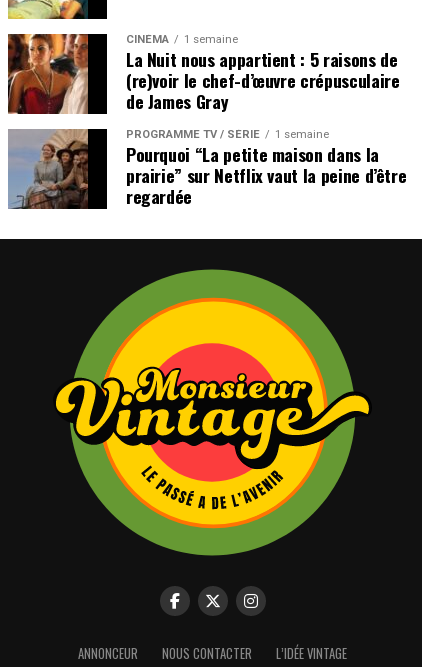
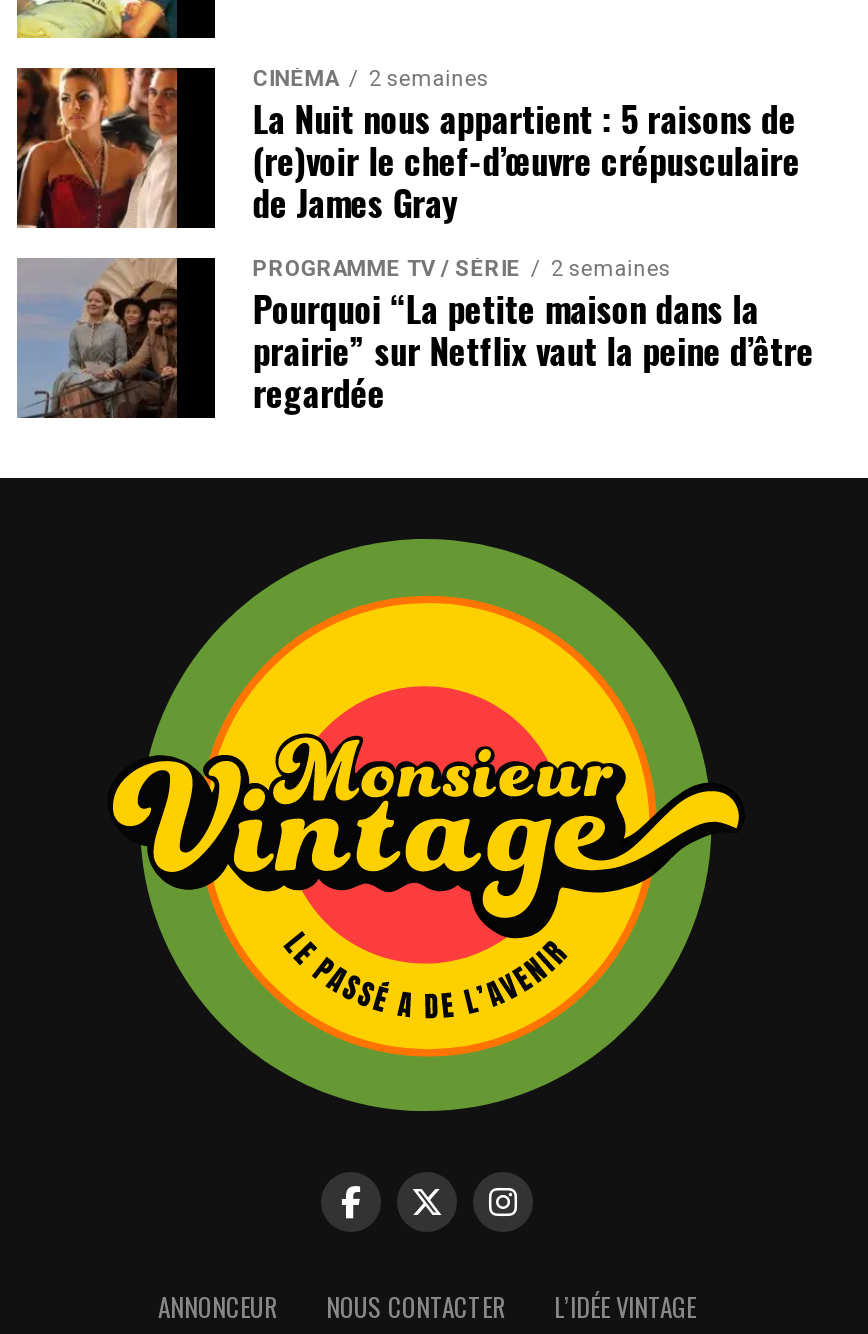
[126,33,238,46] CINÉMA 1 semaine -> [253,66,489,92] CINÉMA 2 semaines
[126,128,329,141] PROGRAMME TV / SÉRIE 1 semaine -> [253,256,671,282] PROGRAMME TV / SÉRIE 2 semaines

